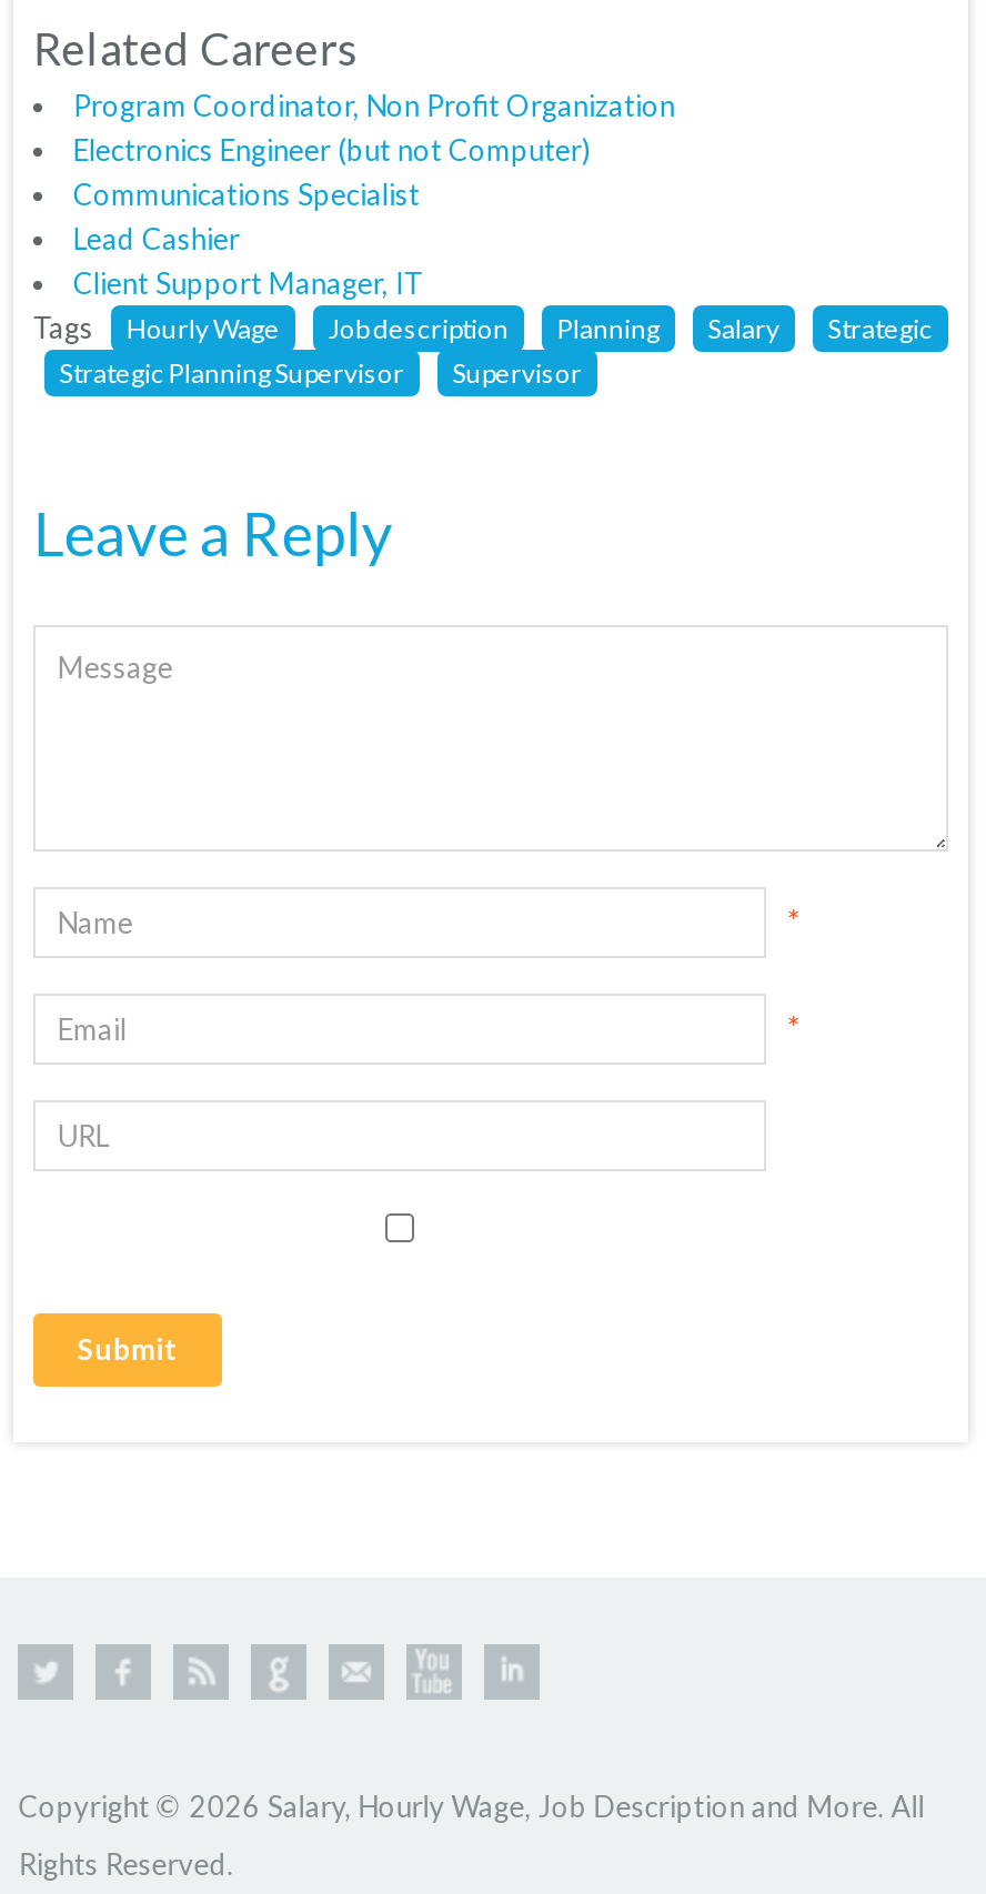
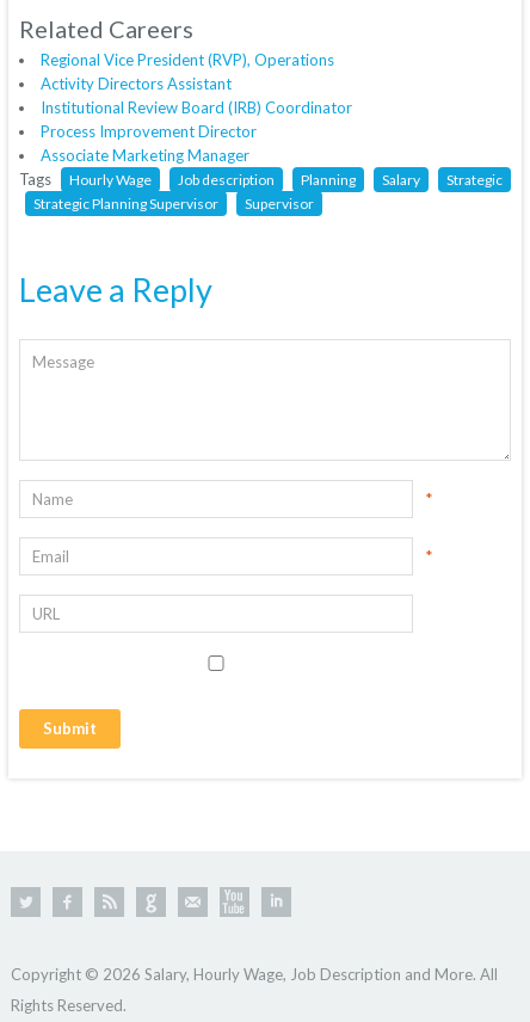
[73,88,675,301] Program Coordinator, Non Profit Organization | Electronics Engineer (but not Computer) | Communications Specialist | Lead Cashier | Client Support Manager, IT -> [40,50,352,165] Regional Vice President (RVP), Operations | Activity Directors Assistant | Institutional Review Board (IRB) Coordinator | Process Improvement Director | Associate Marketing Manager

